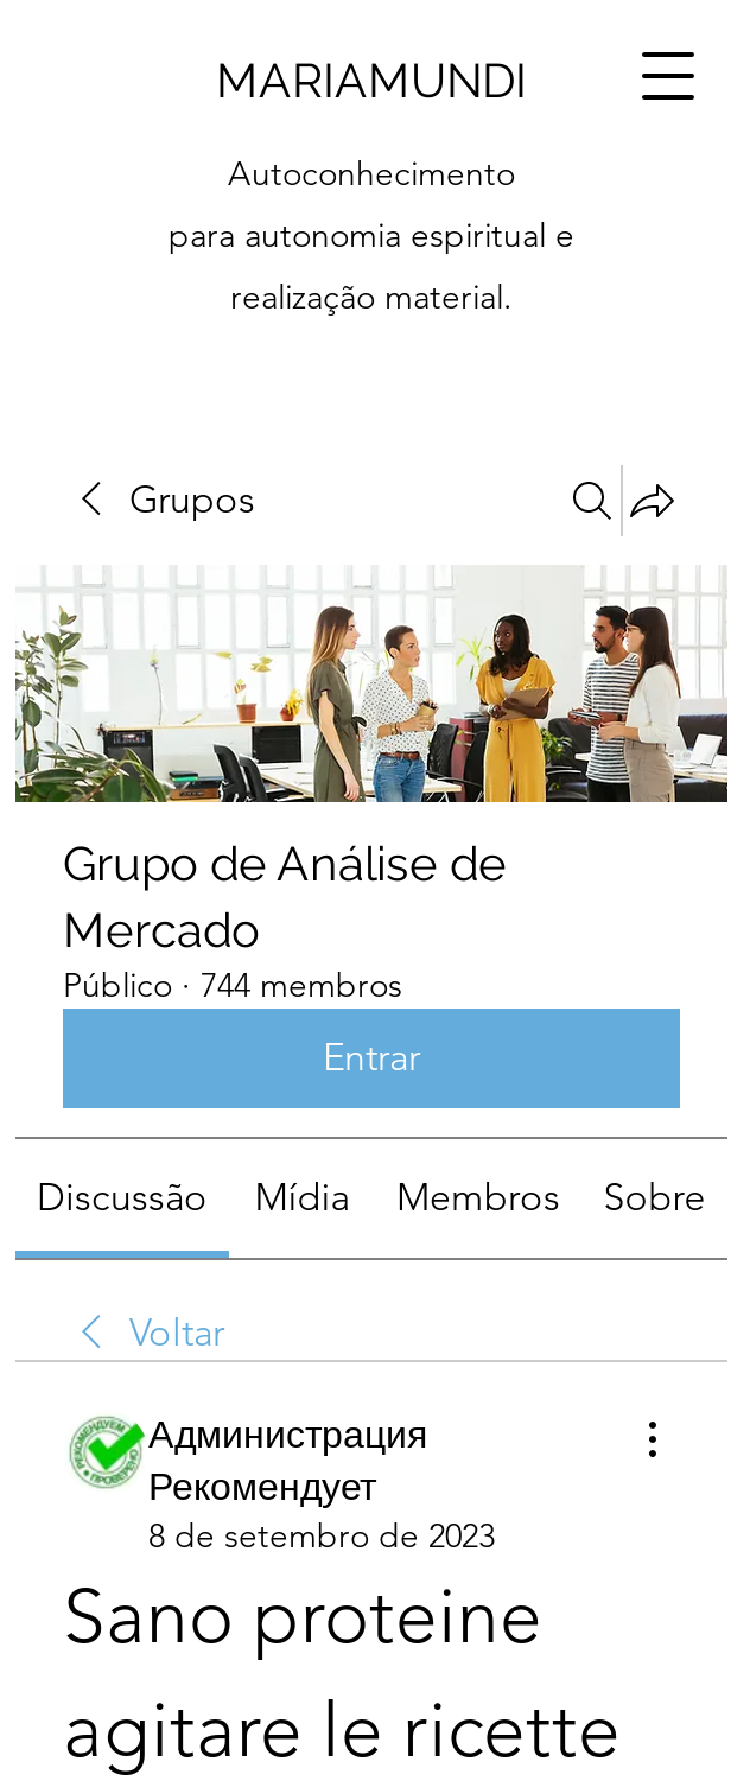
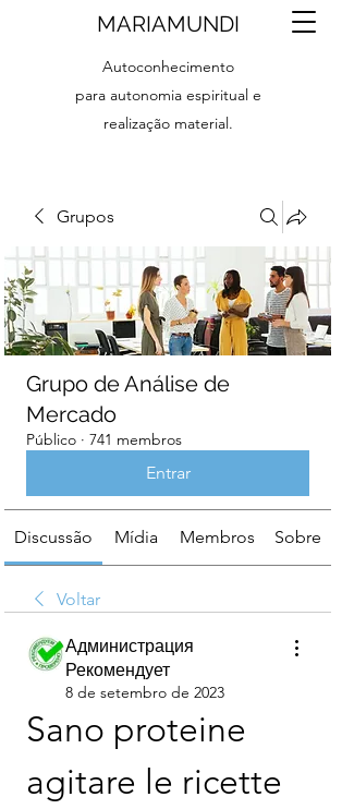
[63,964,402,1006] Público · 744 membros -> [26,430,182,449] Público · 741 membros

